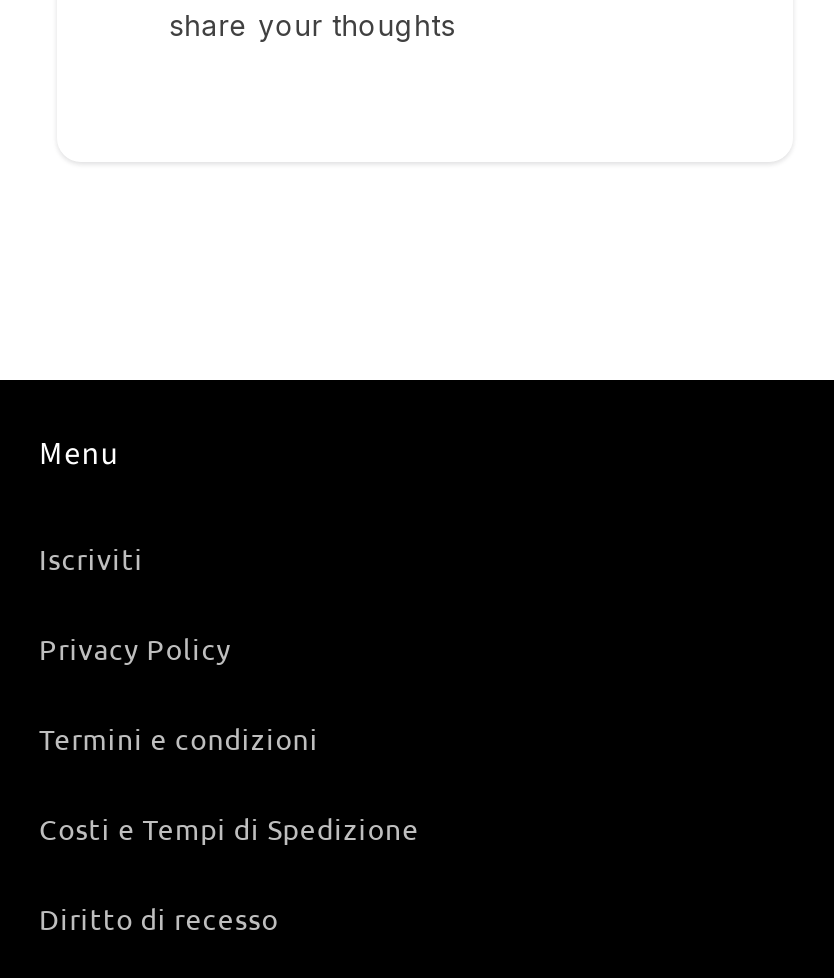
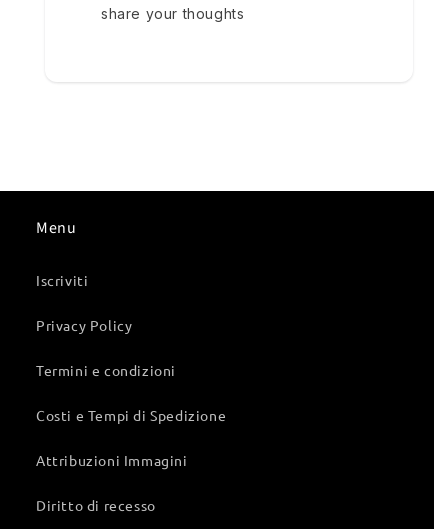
none -> [36,451,188,469] Attribuzioni Immagini

